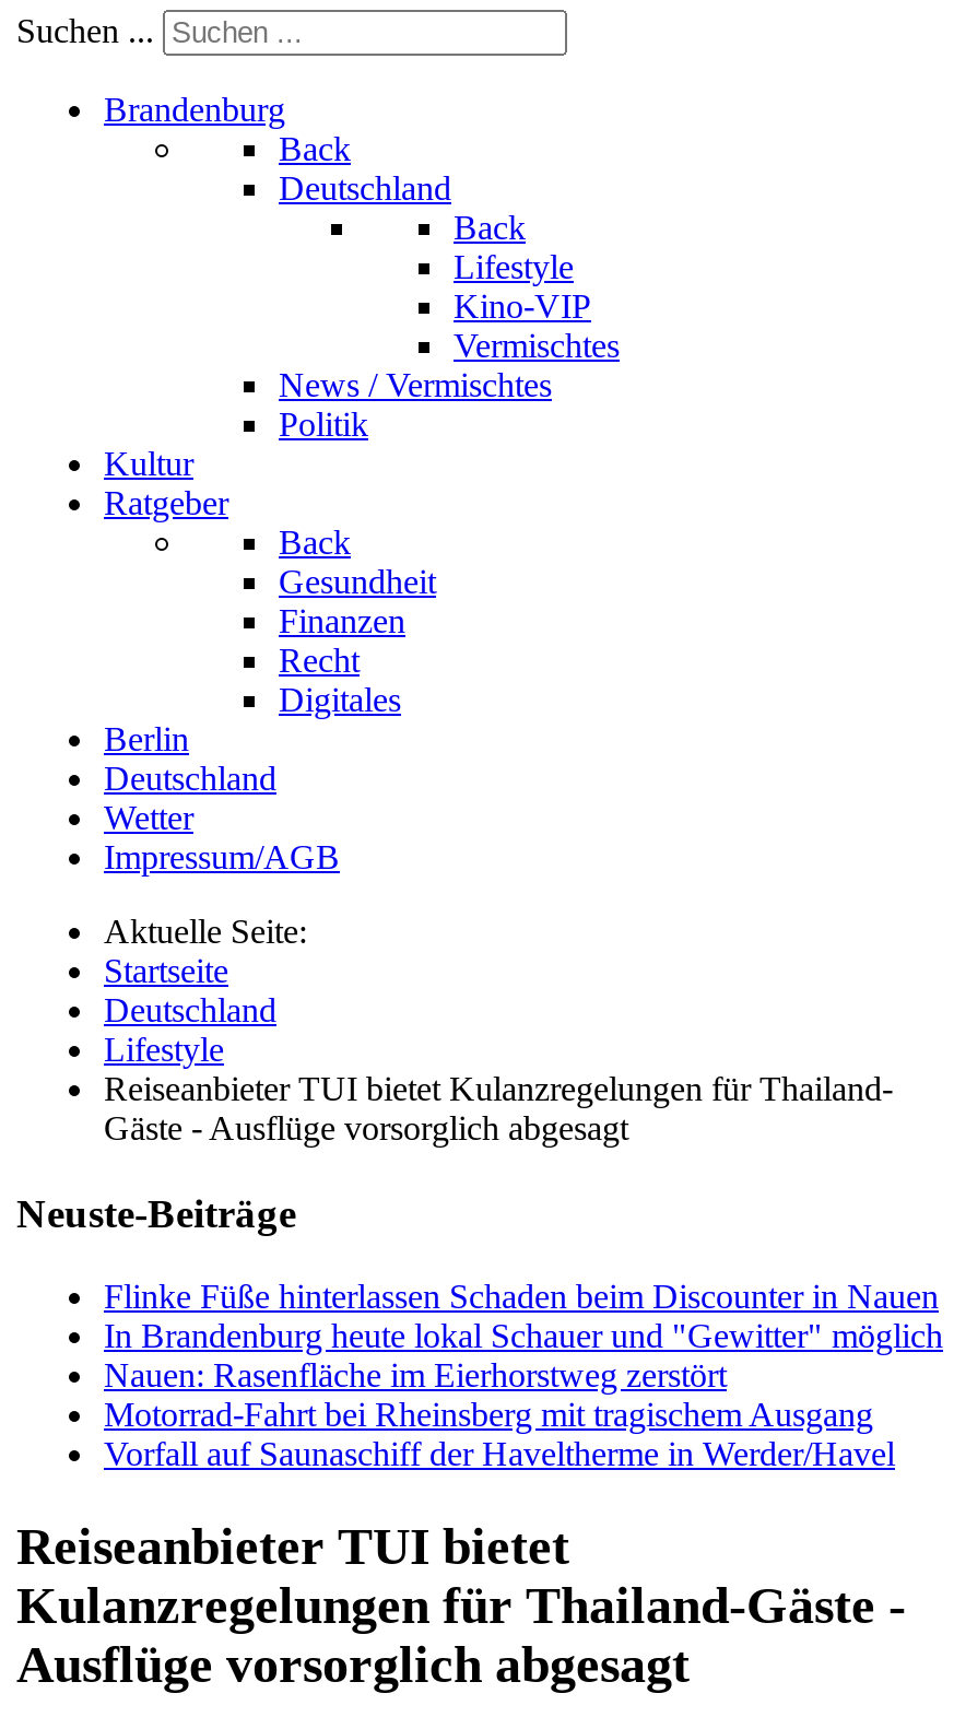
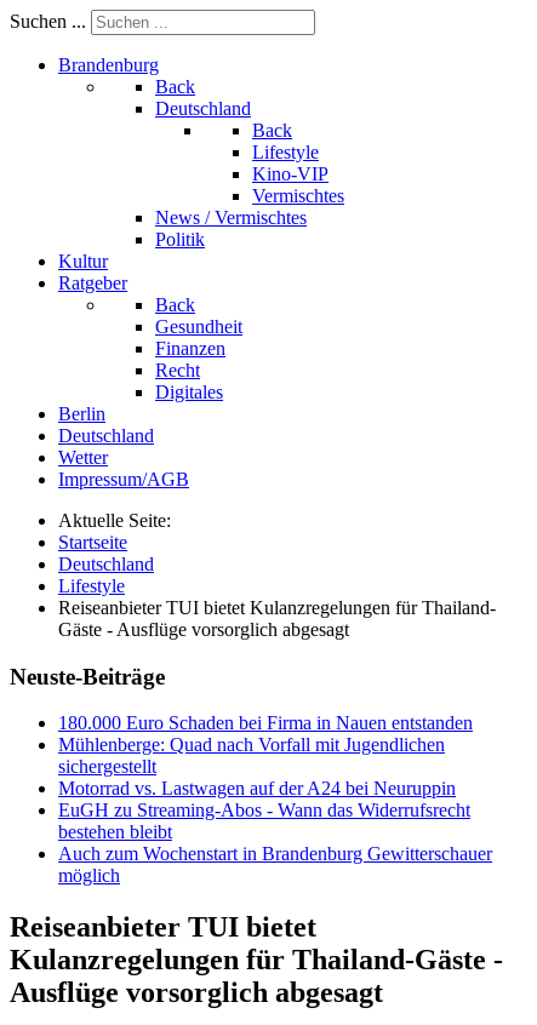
[104,1279,943,1473] Flinke Füße hinterlassen Schaden beim Discounter in Nauen | In Brandenburg heute lokal Schauer und "Gewitter" möglich | Nauen: Rasenfläche im Eierhorstweg zerstört | Motorrad-Fahrt bei Rheinsberg mit tragischem Ausgang | Vorfall auf Saunaschiff der Haveltherme in Werder/Havel -> [58,713,492,886] 180.000 Euro Schaden bei Firma in Nauen entstanden | Mühlenberge: Quad nach Vorfall mit Jugendlichen | sichergestellt | Motorrad vs. Lastwagen auf der A24 bei Neuruppin | EuGH zu Streaming-Abos - Wann das Widerrufsrecht | bestehen bleibt | Auch zum Wochenstart in Brandenburg Gewitterschauer | möglich

